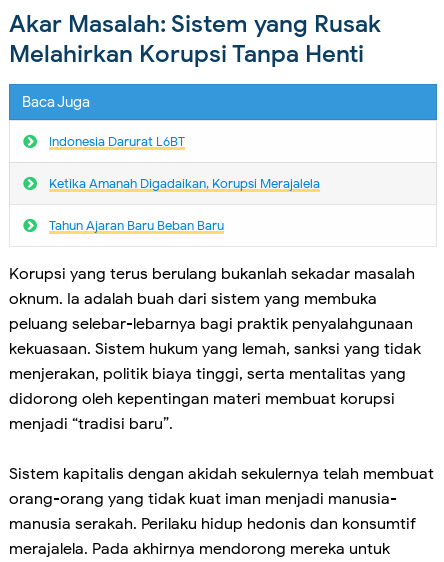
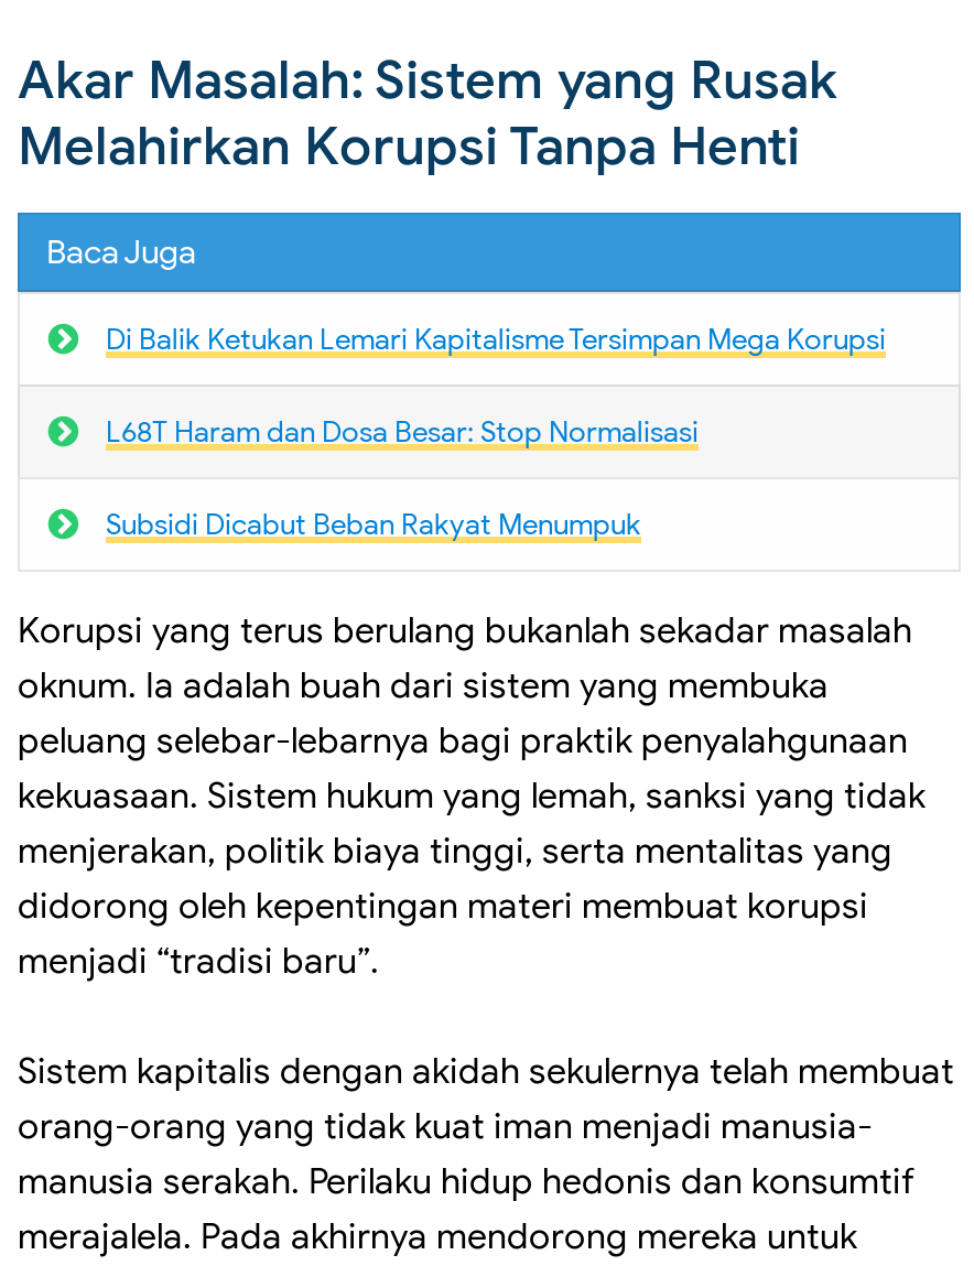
[49,133,185,150] Indonesia Darurat L6BT -> [106,321,886,358] Di Balik Ketukan Lemari Kapitalisme Tersimpan Mega Korupsi
[49,175,320,192] Ketika Amanah Digadaikan, Korupsi Merajalela -> [106,413,699,451] L68T Haram dan Dosa Besar: Stop Normalisasi
[49,217,224,234] Tahun Ajaran Baru Beban Baru -> [106,506,641,543] Subsidi Dicabut Beban Rakyat Menumpuk

